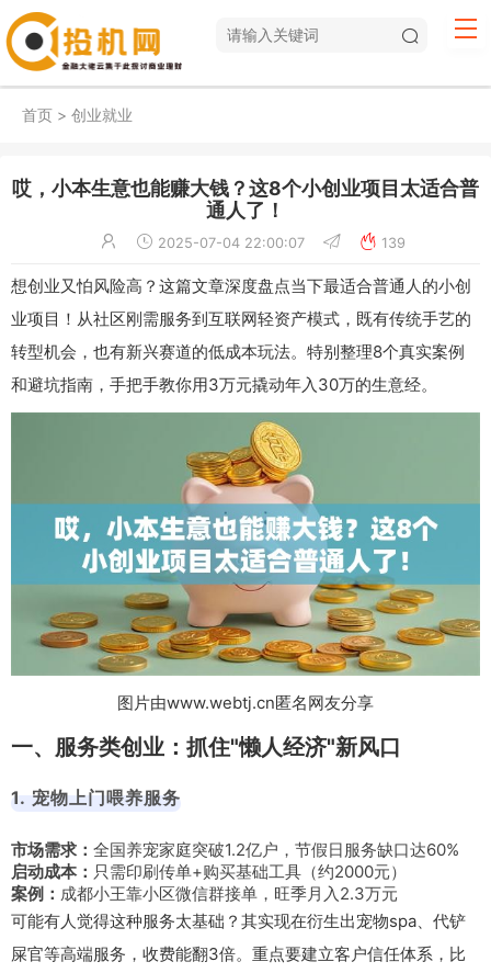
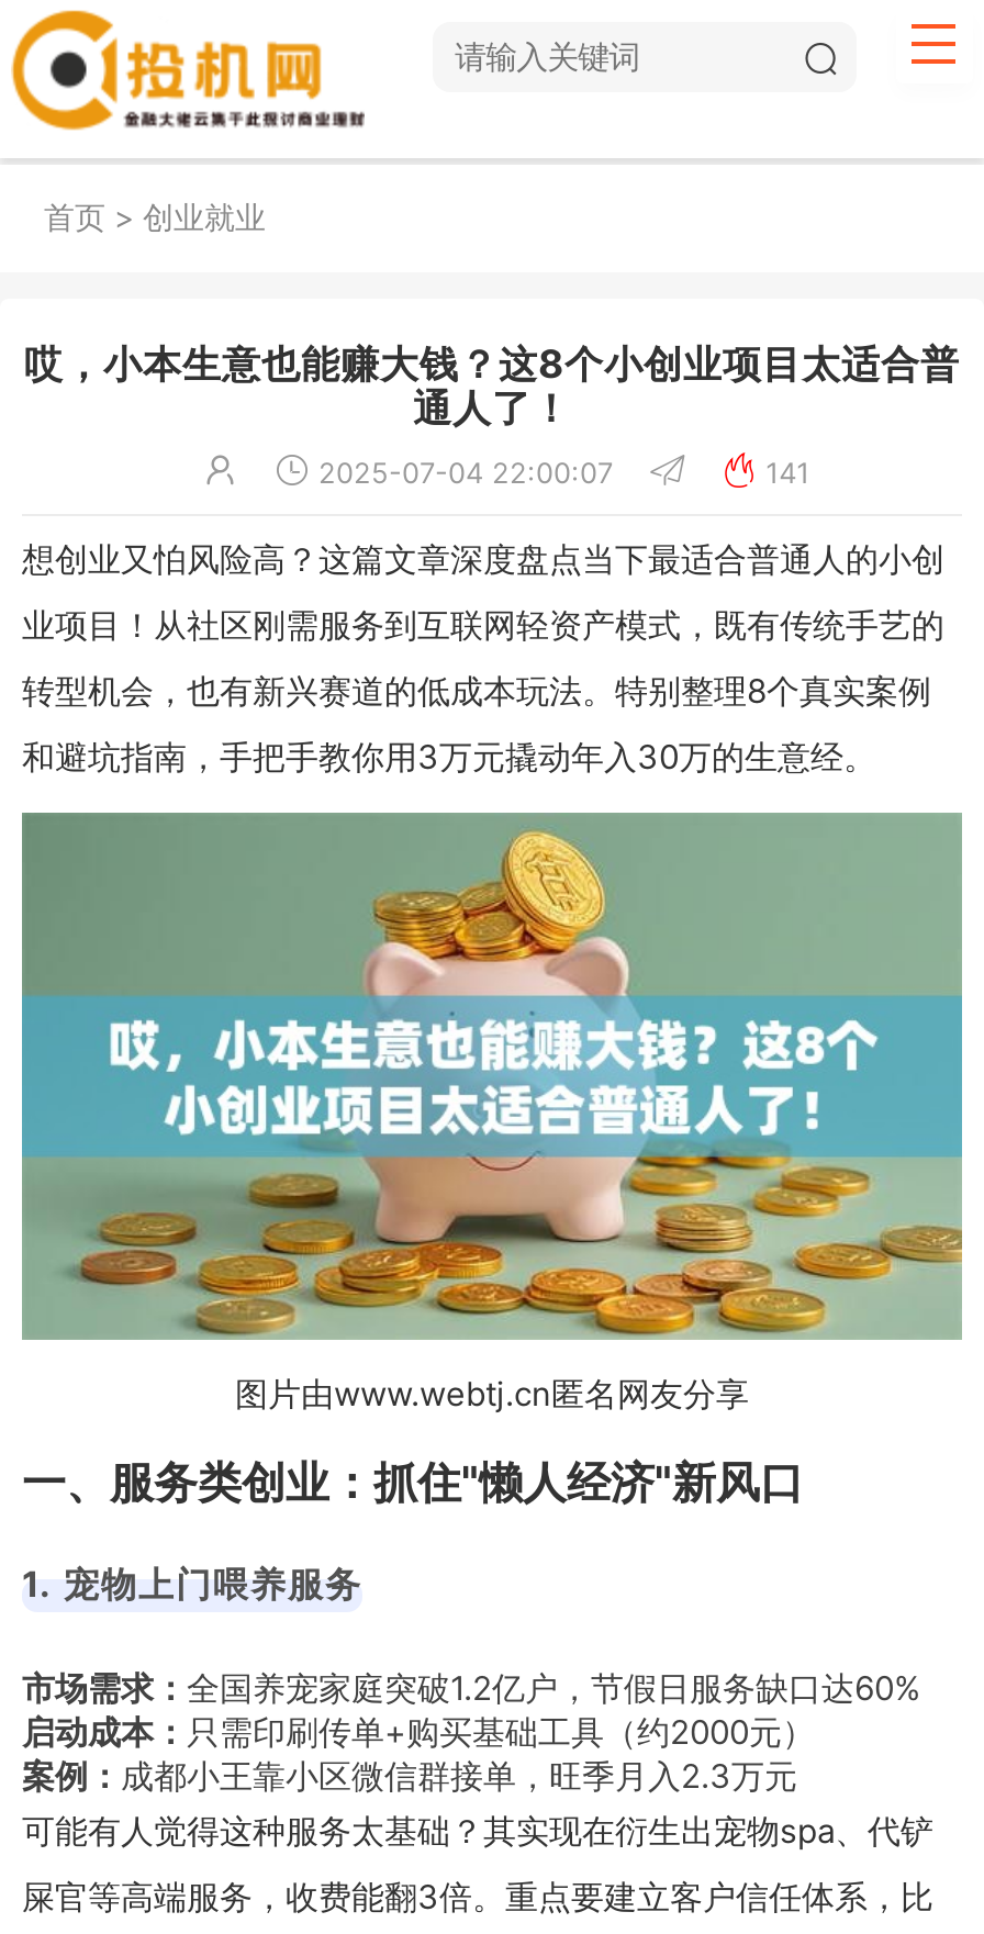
[377,234,405,251] 139 -> [757,456,810,489] 141

